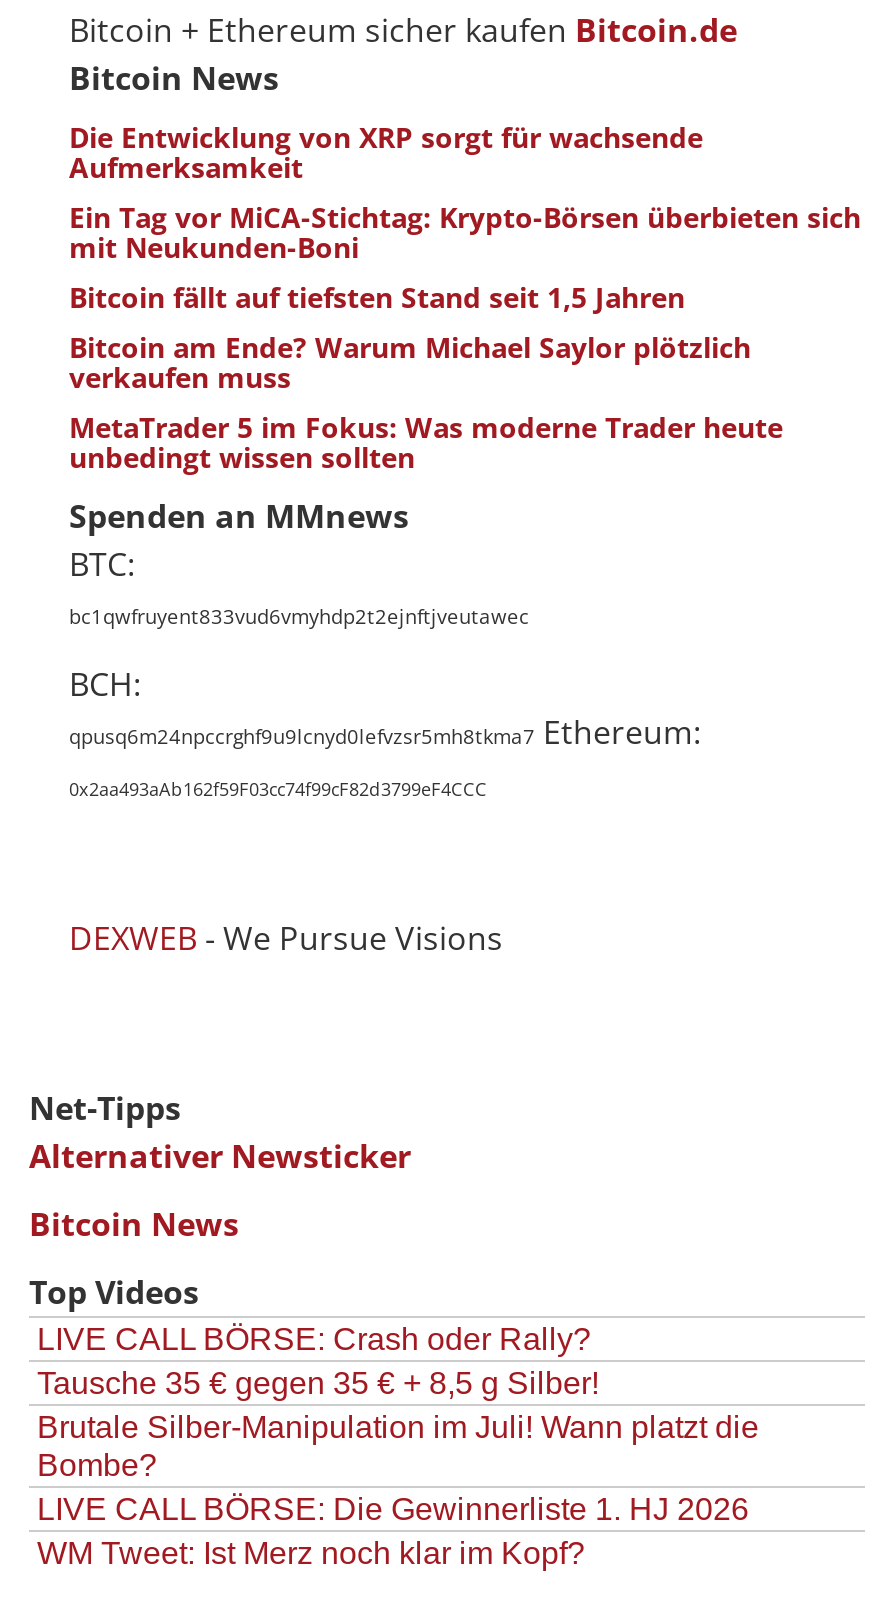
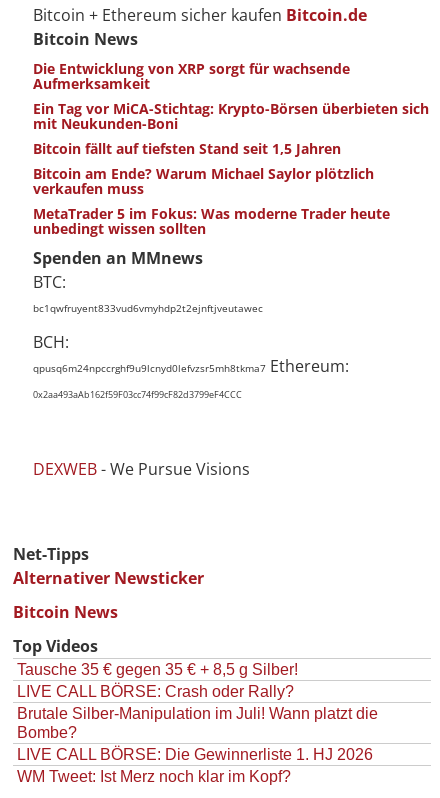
moved [37,1322,591,1356] -> [17,683,294,700]: LIVE CALL BÖRSE: Crash oder Rally?
moved [37,1366,599,1400] -> [17,661,298,678]: Tausche 35 € gegen 35 € + 8,5 g Silber!

